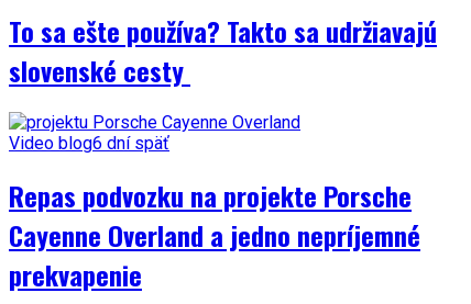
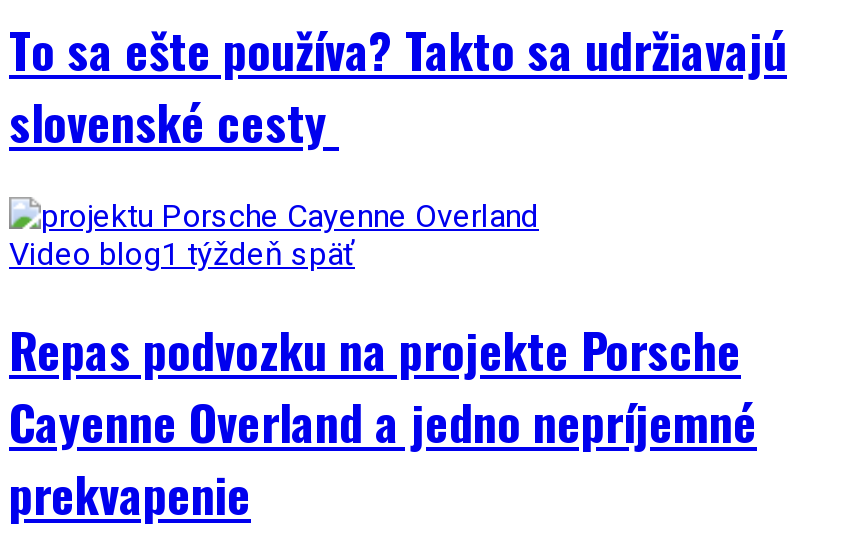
[9,132,169,153] Video blog6 dní späť -> [9,234,355,272] Video blog1 týždeň späť

